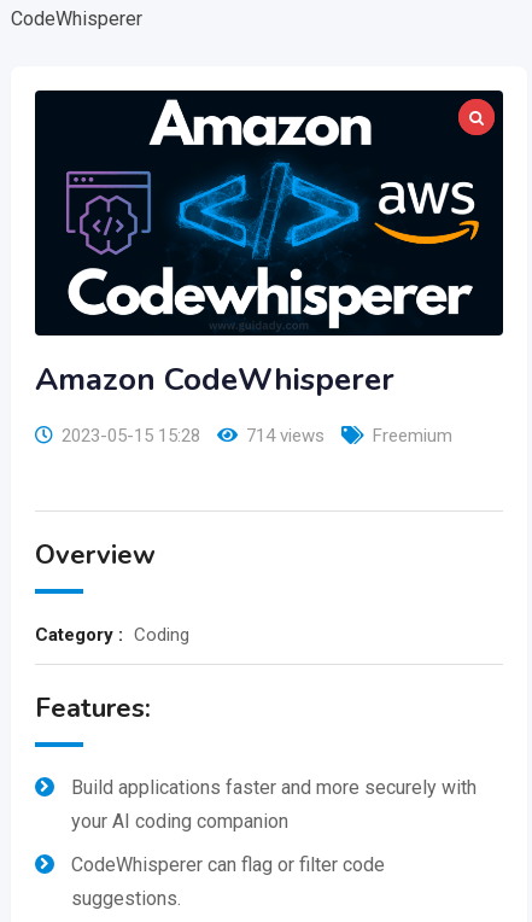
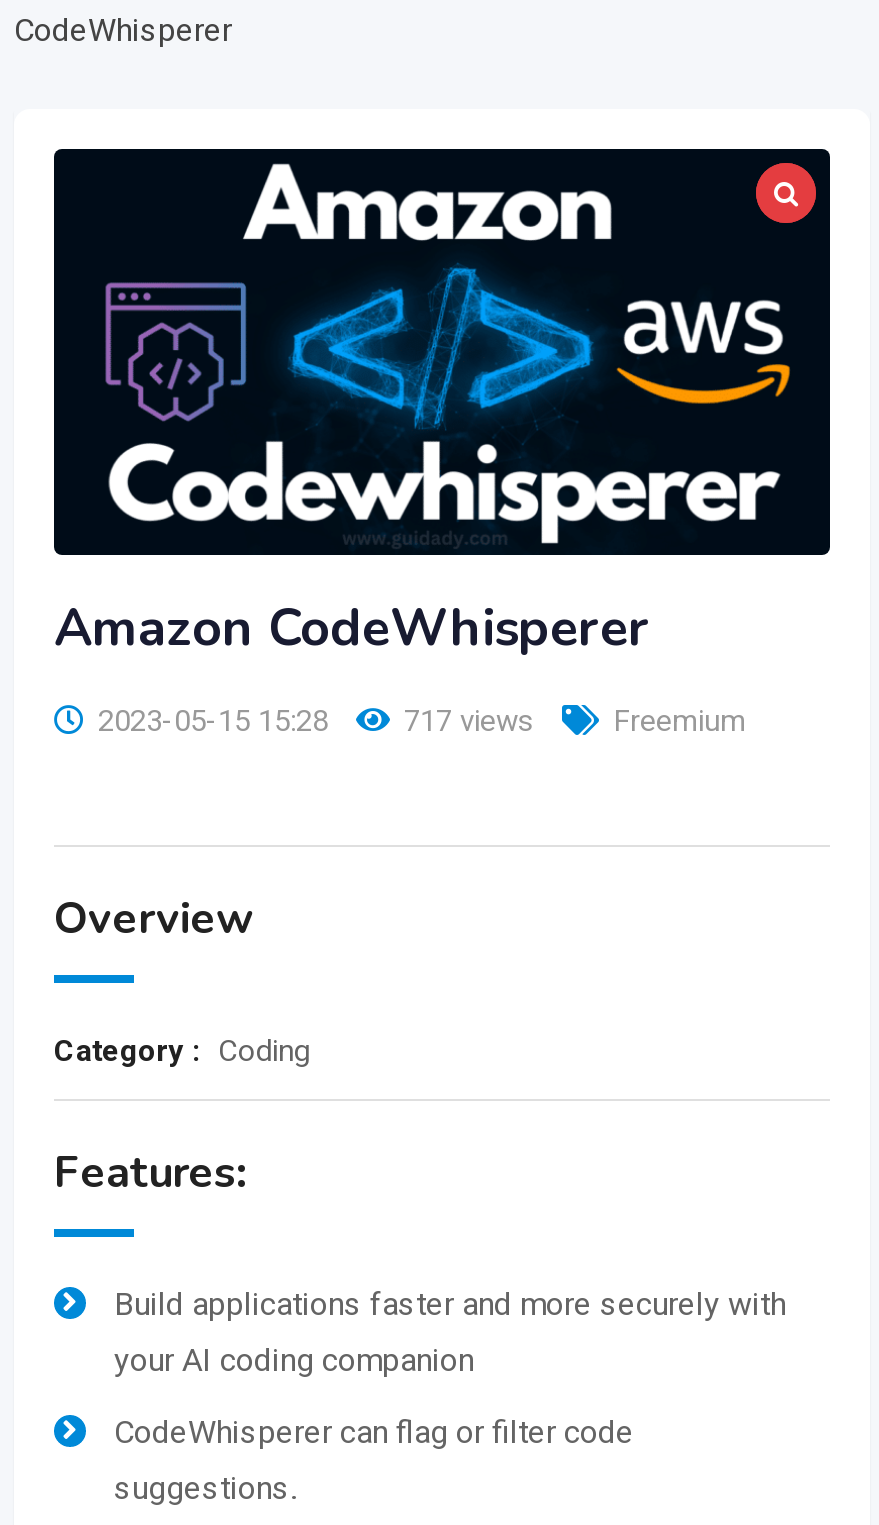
[246,425,325,447] 714 views -> [404,703,534,739] 717 views

